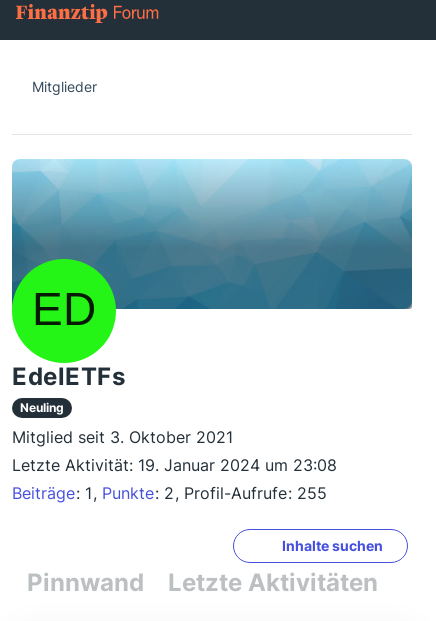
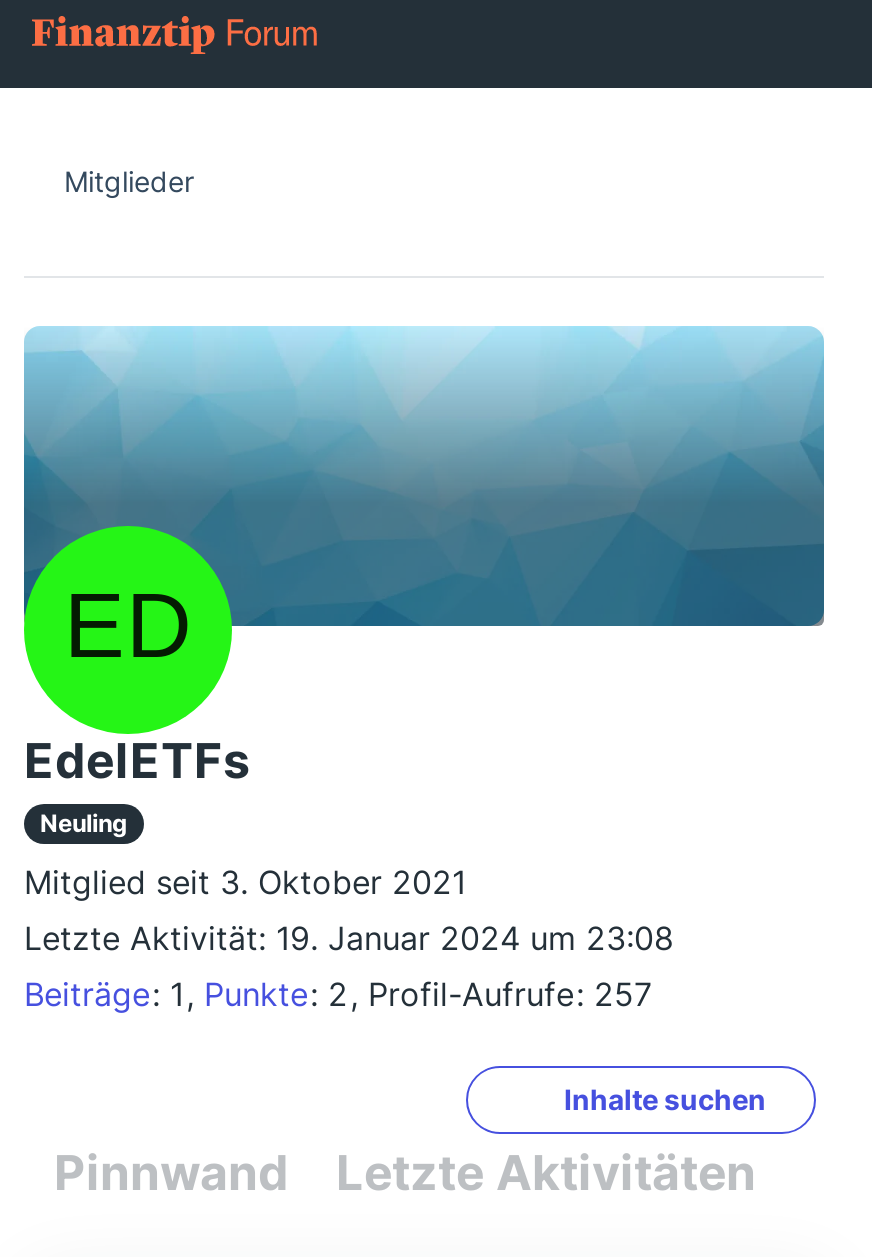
[12,483,327,503] Beiträge 1 Punkte 2 Profil-Aufrufe 255 -> [24,974,652,1014] Beiträge 1 Punkte 2 Profil-Aufrufe 257

